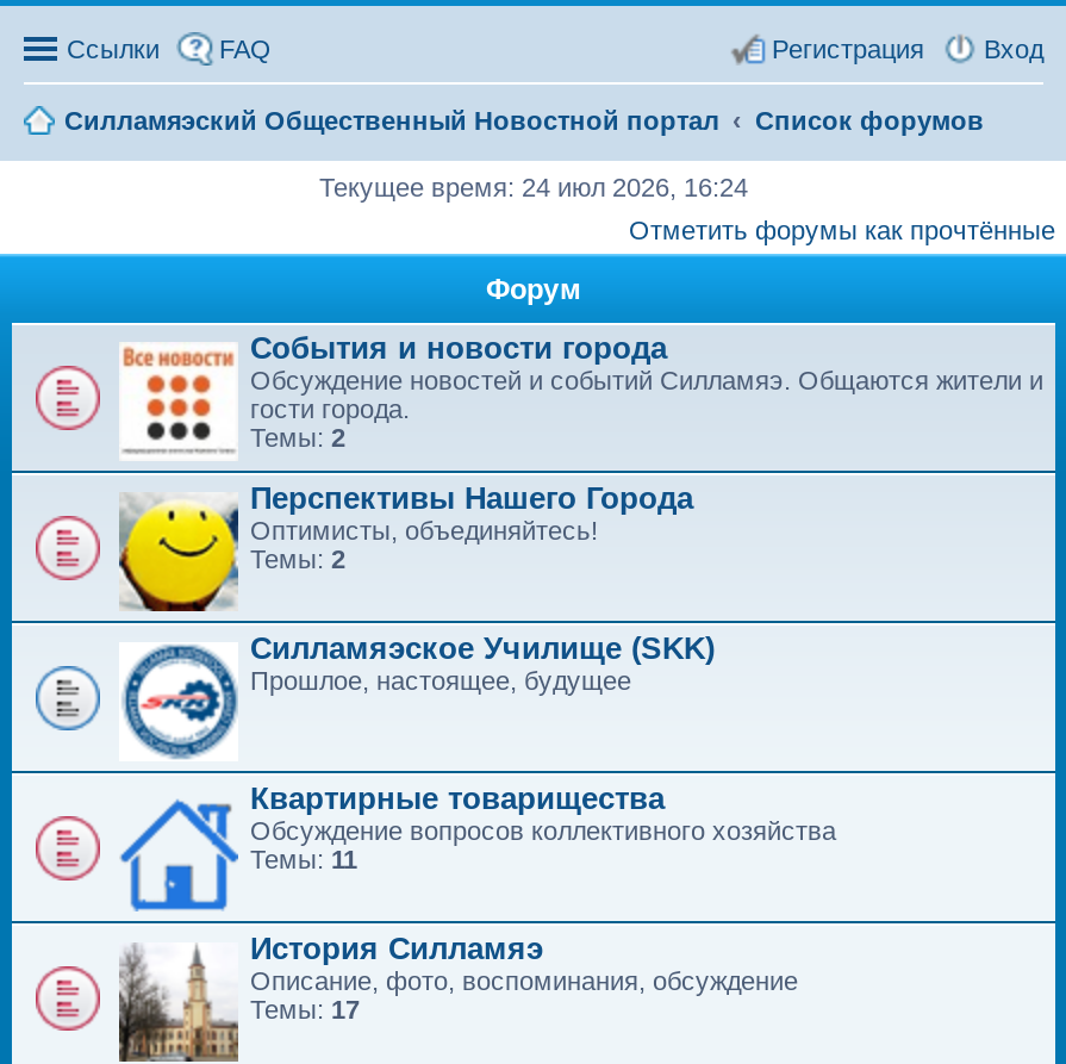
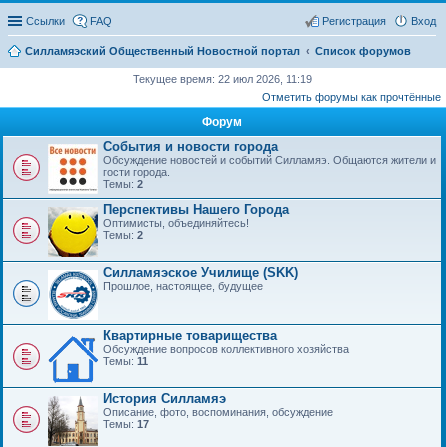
[319,173,748,201] Текущее время: 24 июл 2026, 16:24 -> [132,73,311,85] Текущее время: 22 июл 2026, 11:19

